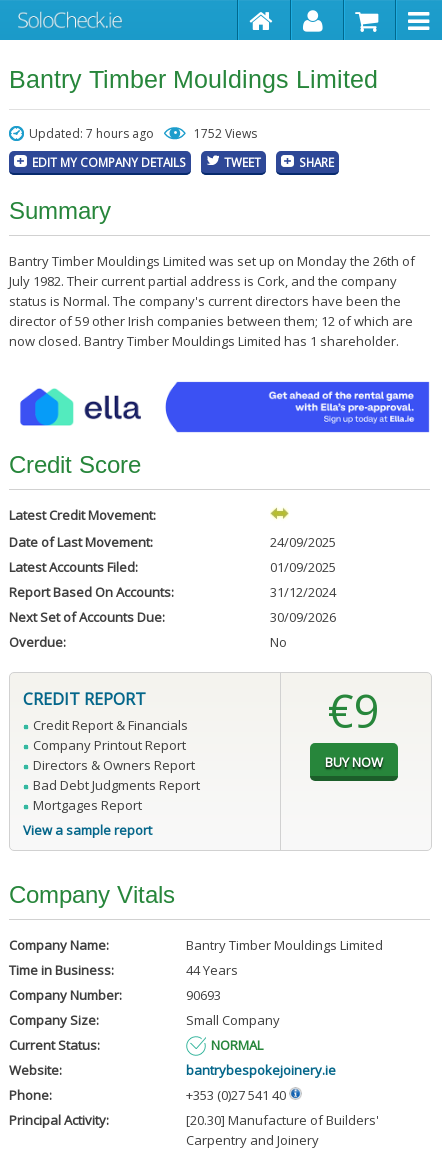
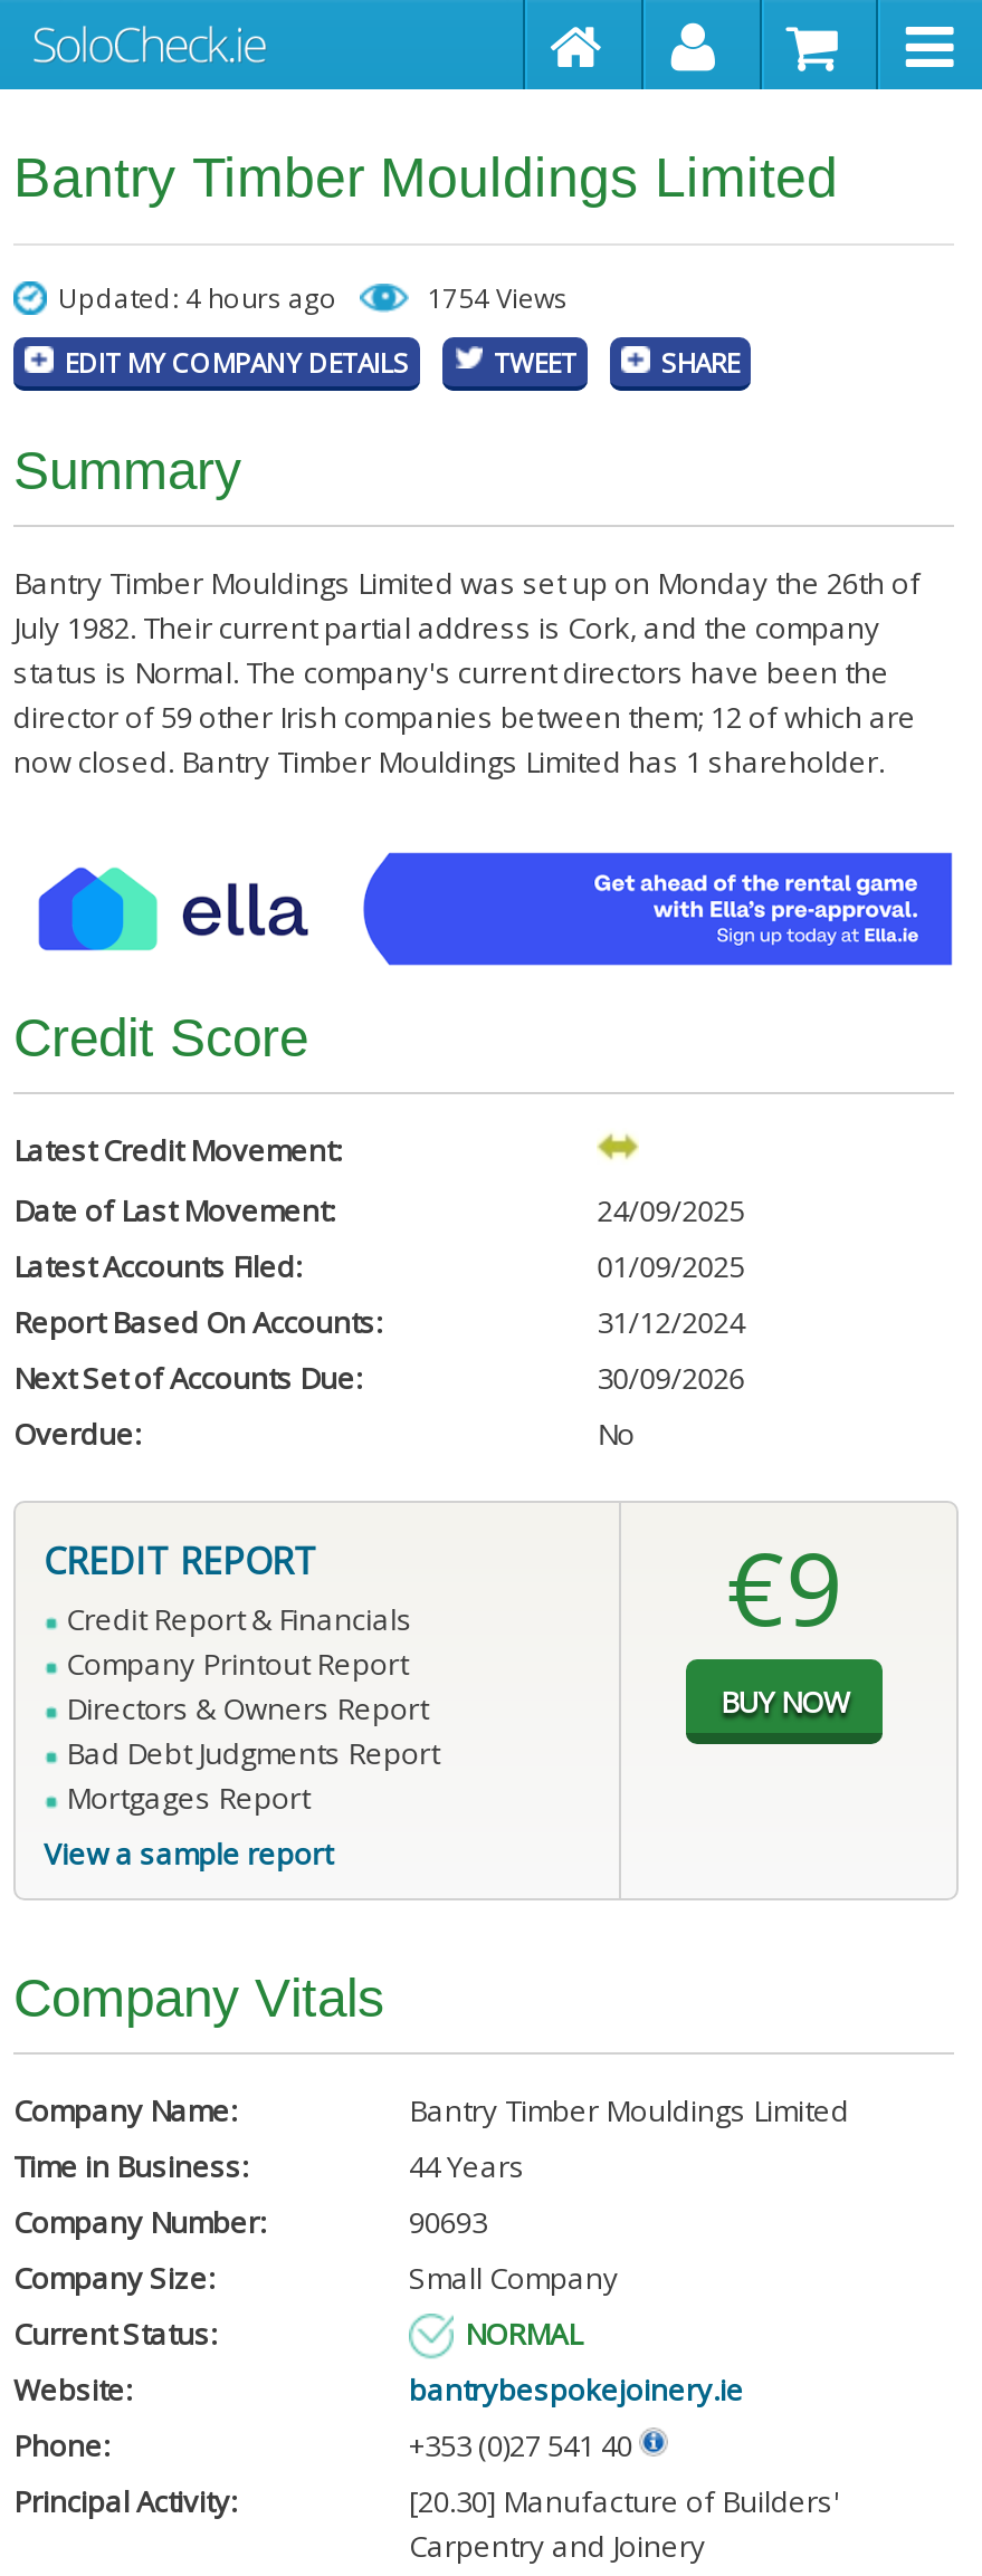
[29,125,154,142] Updated: 7 hours ago -> [58,279,337,317] Updated: 4 hours ago
[194,125,257,142] 1752 Views -> [427,279,568,317] 1754 Views

